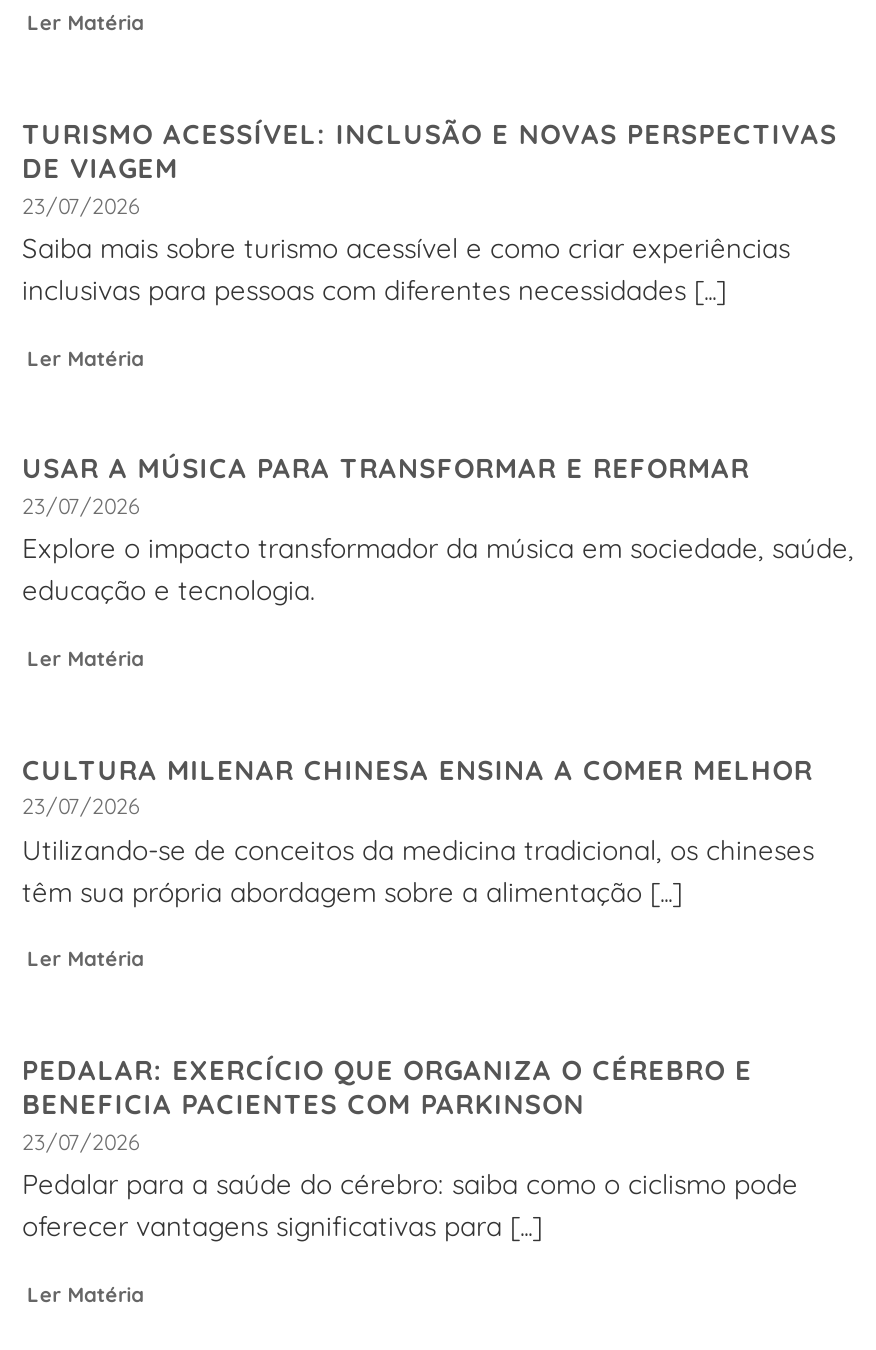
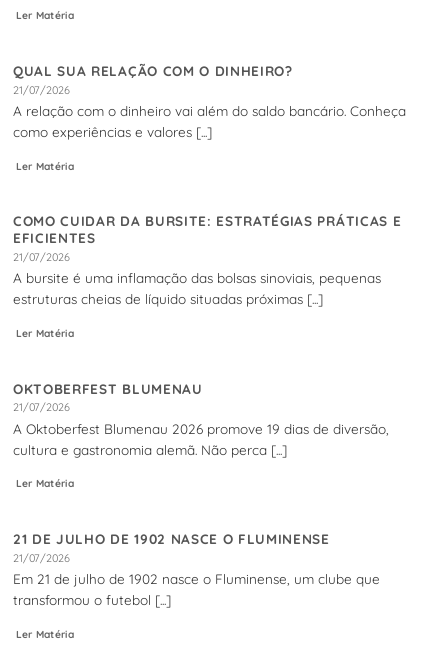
[22,116,837,306] TURISMO ACESSÍVEL: INCLUSÃO E NOVAS PERSPECTIVAS | DE VIAGEM | 23/07/2026 | Saiba mais sobre turismo acessível e como criar experiências | inclusivas para pessoas com diferentes necessidades [...] -> [13,62,406,140] QUAL SUA RELAÇÃO COM O DINHEIRO? | 21/07/2026 | A relação com o dinheiro vai além do saldo bancário. Conheça | como experiências e valores [...]
[22,451,854,607] USAR A MÚSICA PARA TRANSFORMAR E REFORMAR | 23/07/2026 | Explore o impacto transformador da música em sociedade, saúde, | educação e tecnologia. -> [13,212,401,307] COMO CUIDAR DA BURSITE: ESTRATÉGIAS PRÁTICAS E | EFICIENTES | 21/07/2026 | A bursite é uma inflamação das bolsas sinoviais, pequenas | estruturas cheias de líquido situadas próximas [...]
[22,751,814,908] CULTURA MILENAR CHINESA ENSINA A COMER MELHOR | 23/07/2026 | Utilizando-se de conceitos da medicina tradicional, os chineses | têm sua própria abordagem sobre a alimentação [...] -> [13,380,389,458] OKTOBERFEST BLUMENAU | 21/07/2026 | A Oktoberfest Blumenau 2026 promove 19 dias de diversão, | cultura e gastronomia alemã. Não perca [...]
[22,1052,798,1242] PEDALAR: EXERCÍCIO QUE ORGANIZA O CÉREBRO E | BENEFICIA PACIENTES COM PARKINSON | 23/07/2026 | Pedalar para a saúde do cérebro: saiba como o ciclismo pode | oferecer vantagens significativas para [...] -> [13,530,380,608] 21 DE JULHO DE 1902 NASCE O FLUMINENSE | 21/07/2026 | Em 21 de julho de 1902 nasce o Fluminense, um clube que | transformou o futebol [...]

